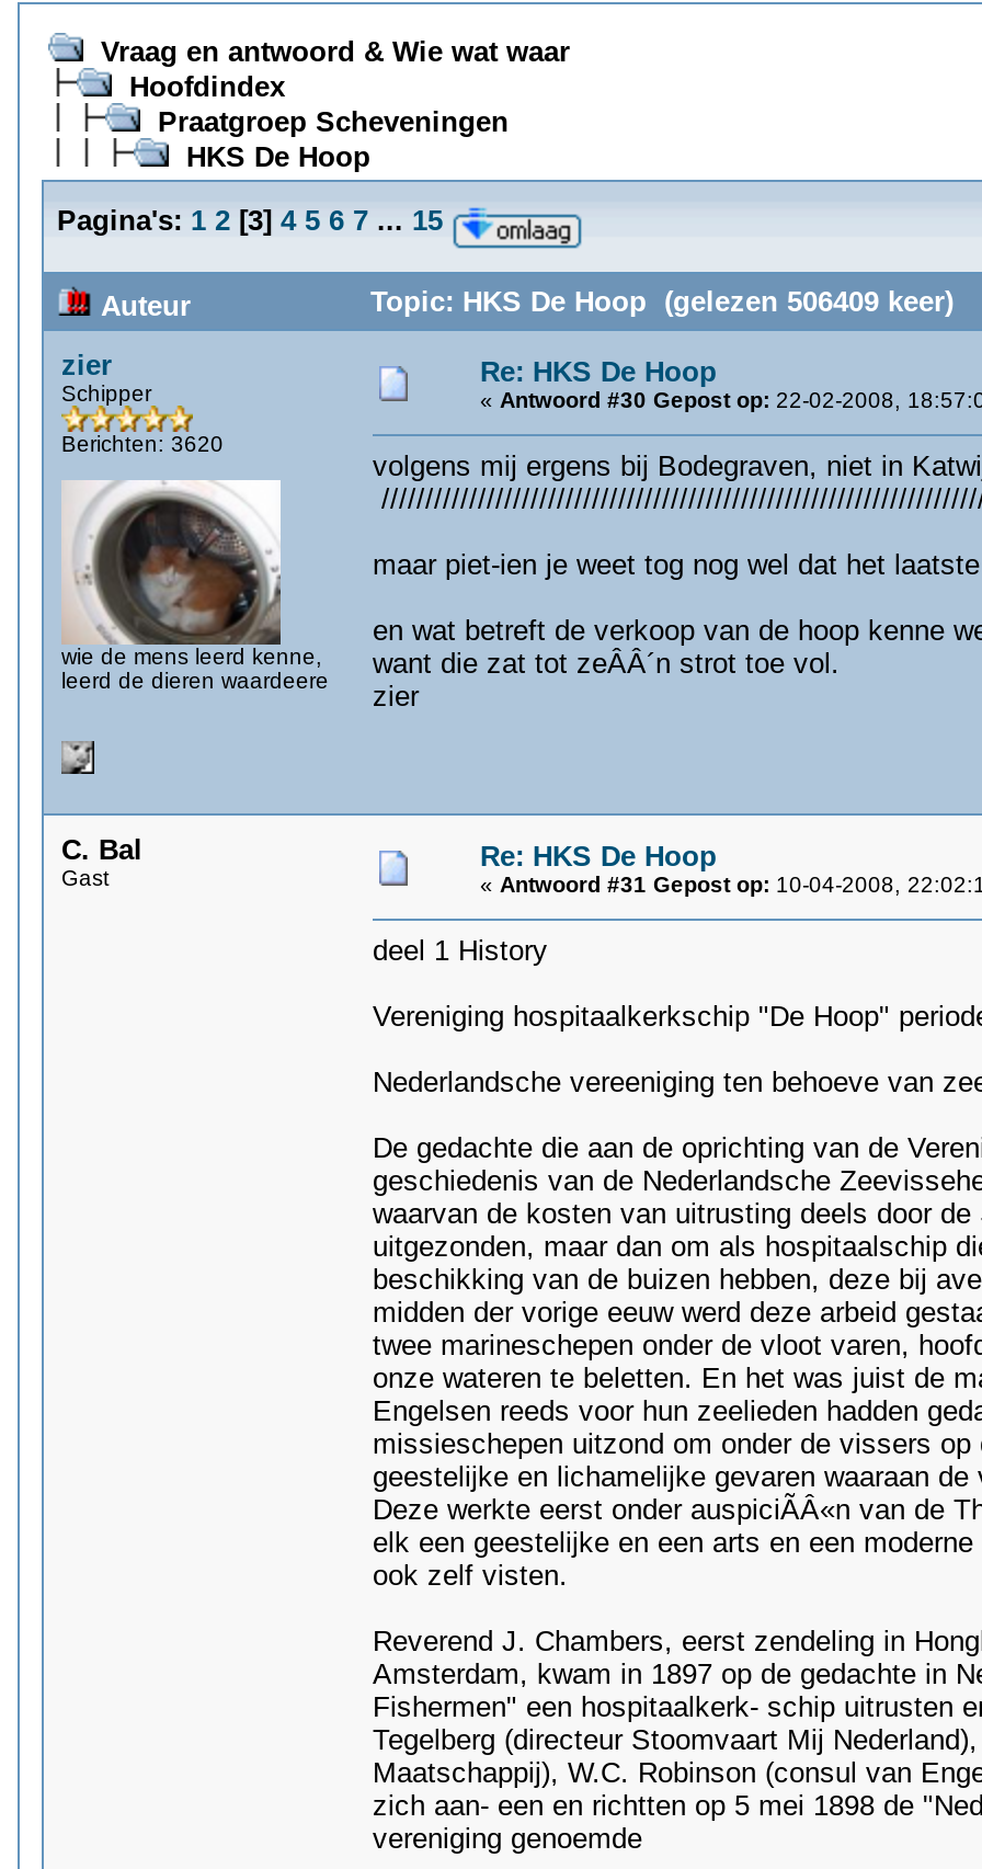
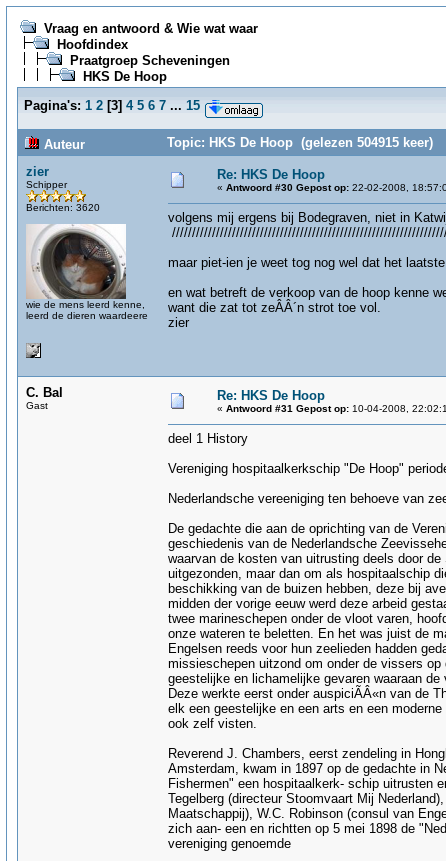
[370,285,954,318] Topic: HKS De Hoop (gelezen 506409 keer) -> [167,135,433,150] Topic: HKS De Hoop (gelezen 504915 keer)

